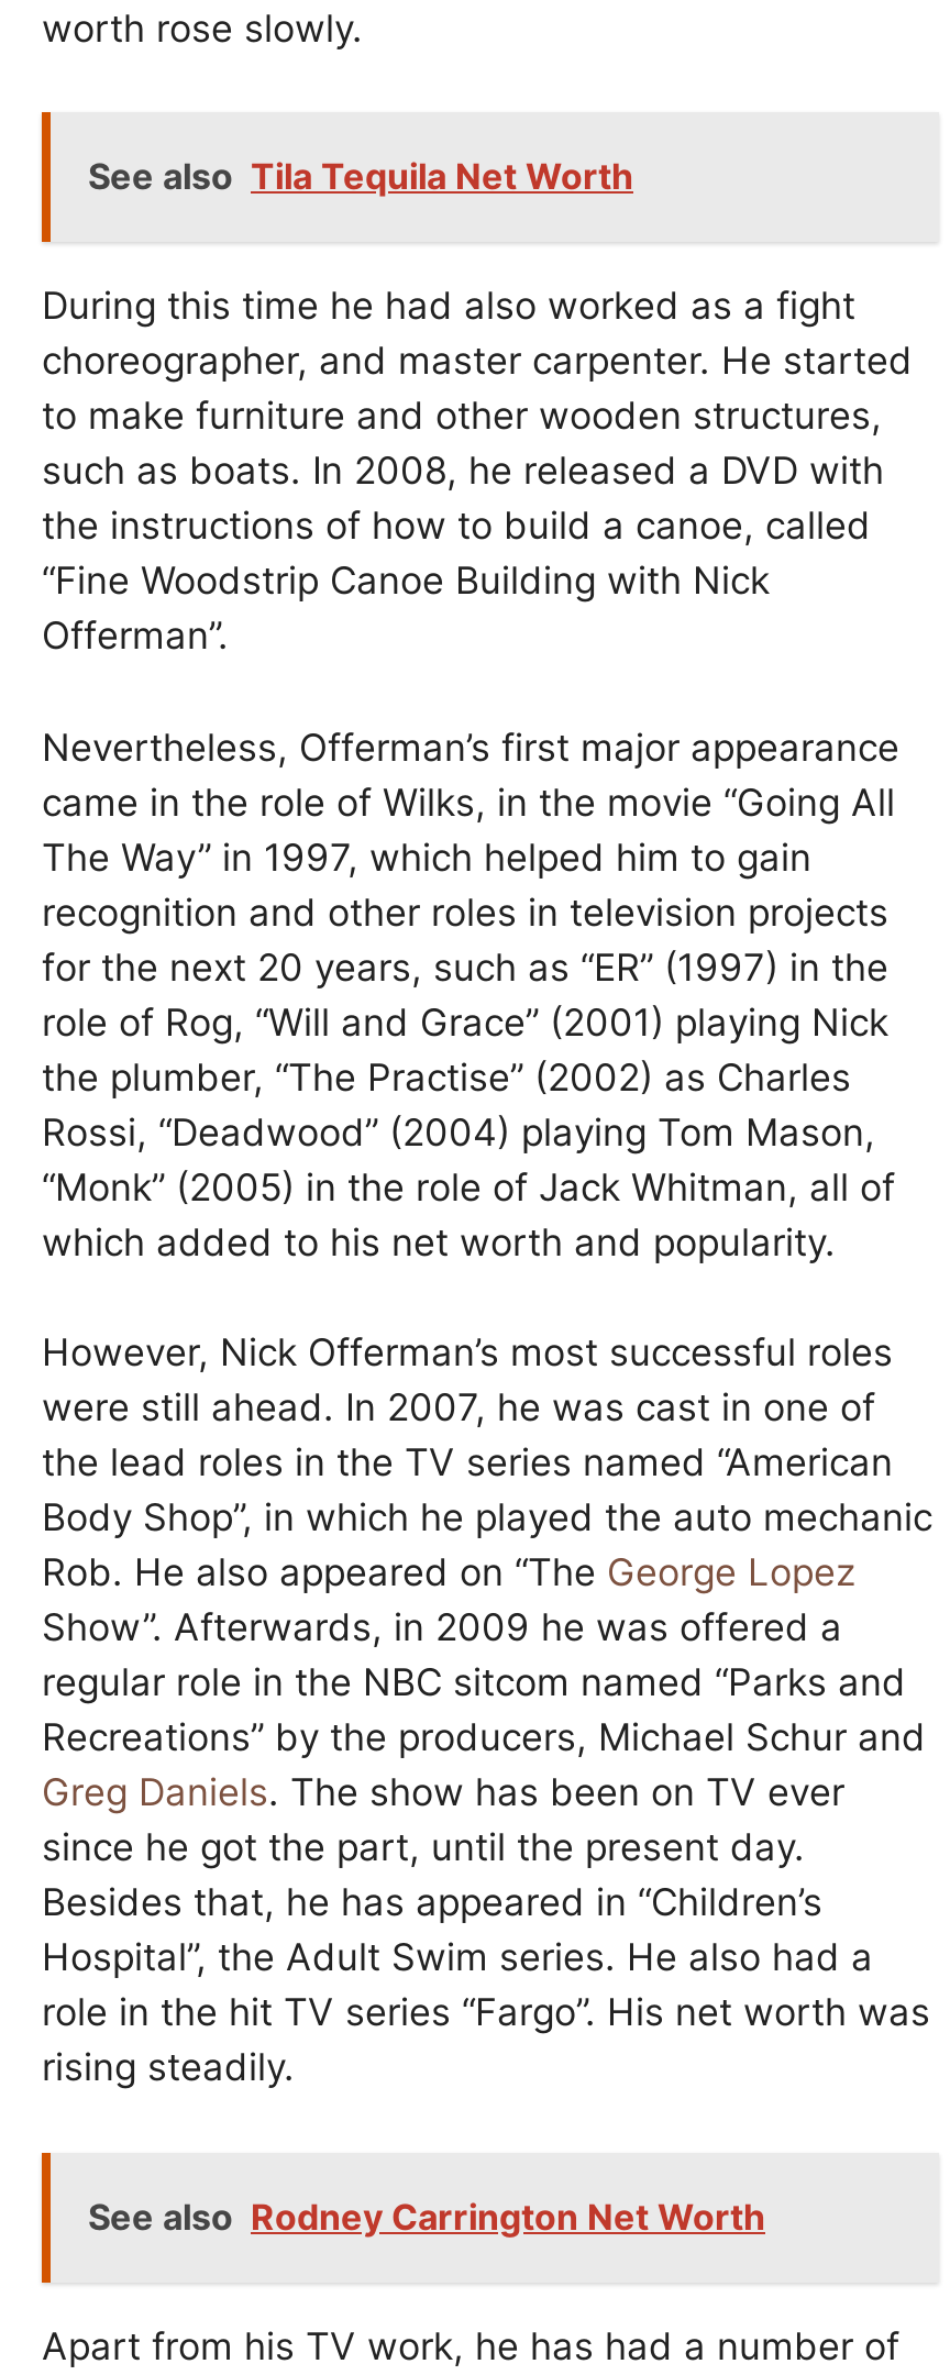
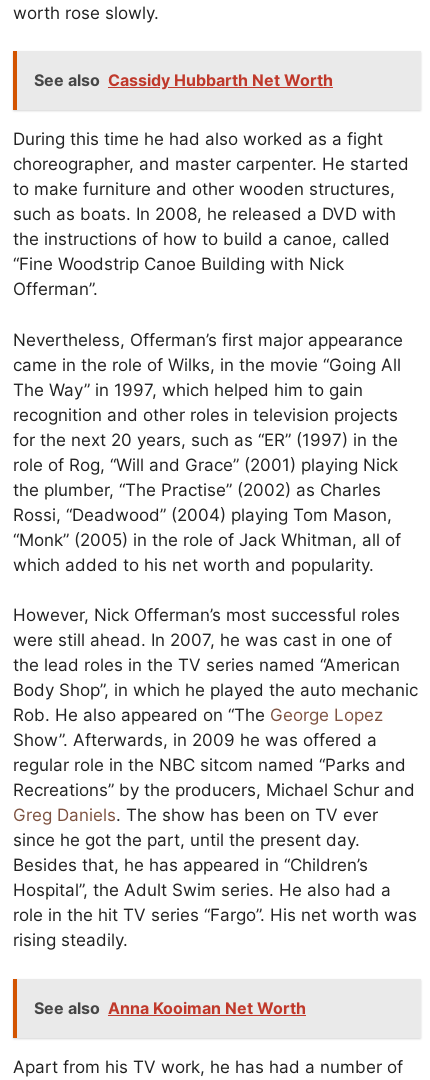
[88,155,633,199] See also Tila Tequila Net Worth -> [34,70,333,90] See also Cassidy Hubbarth Net Worth
[88,2195,765,2239] See also Rodney Carrington Net Worth -> [34,998,306,1018] See also Anna Kooiman Net Worth

